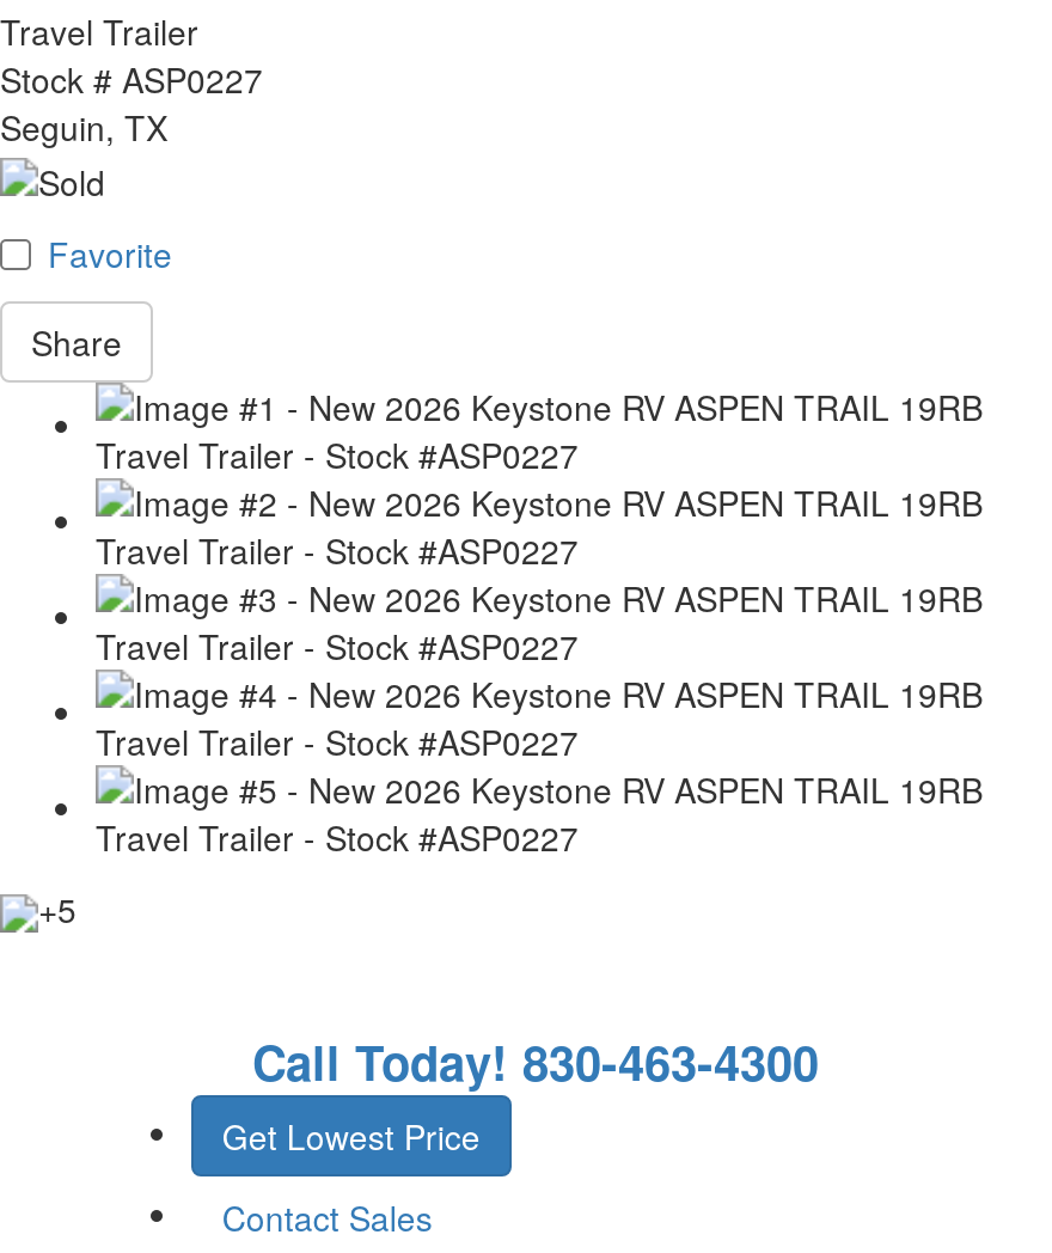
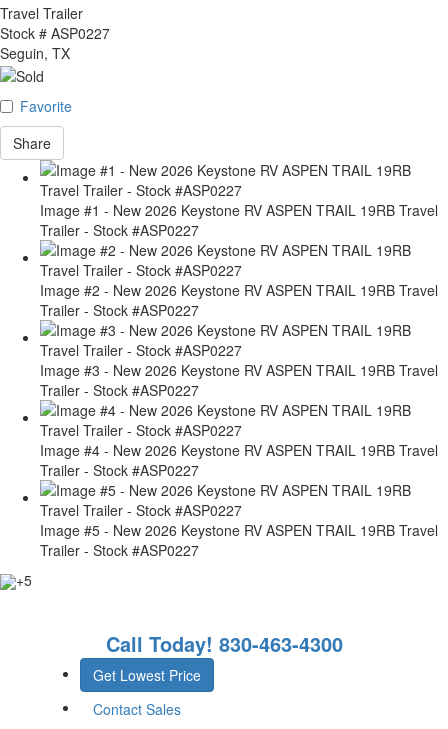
none -> [40,200,438,560] Image #1 - New 2026 Keystone RV ASPEN TRAIL 19RB Travel | Trailer - Stock #ASP0227 | Image #2 - New 2026 Keystone RV ASPEN TRAIL 19RB Travel | Trailer - Stock #ASP0227 | Image #3 - New 2026 Keystone RV ASPEN TRAIL 19RB Travel | Trailer - Stock #ASP0227 | Image #4 - New 2026 Keystone RV ASPEN TRAIL 19RB Travel | Trailer - Stock #ASP0227 | Image #5 - New 2026 Keystone RV ASPEN TRAIL 19RB Travel | Trailer - Stock #ASP0227

